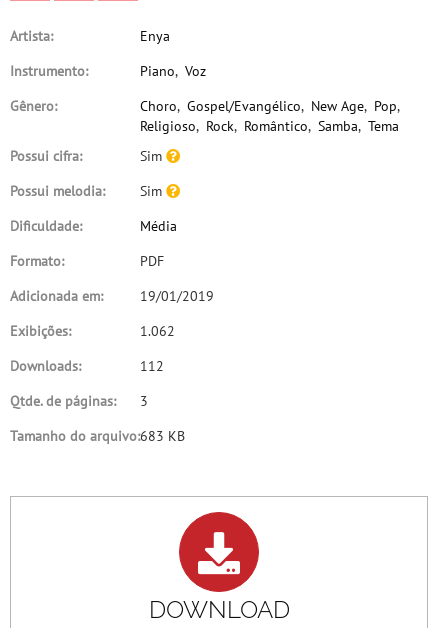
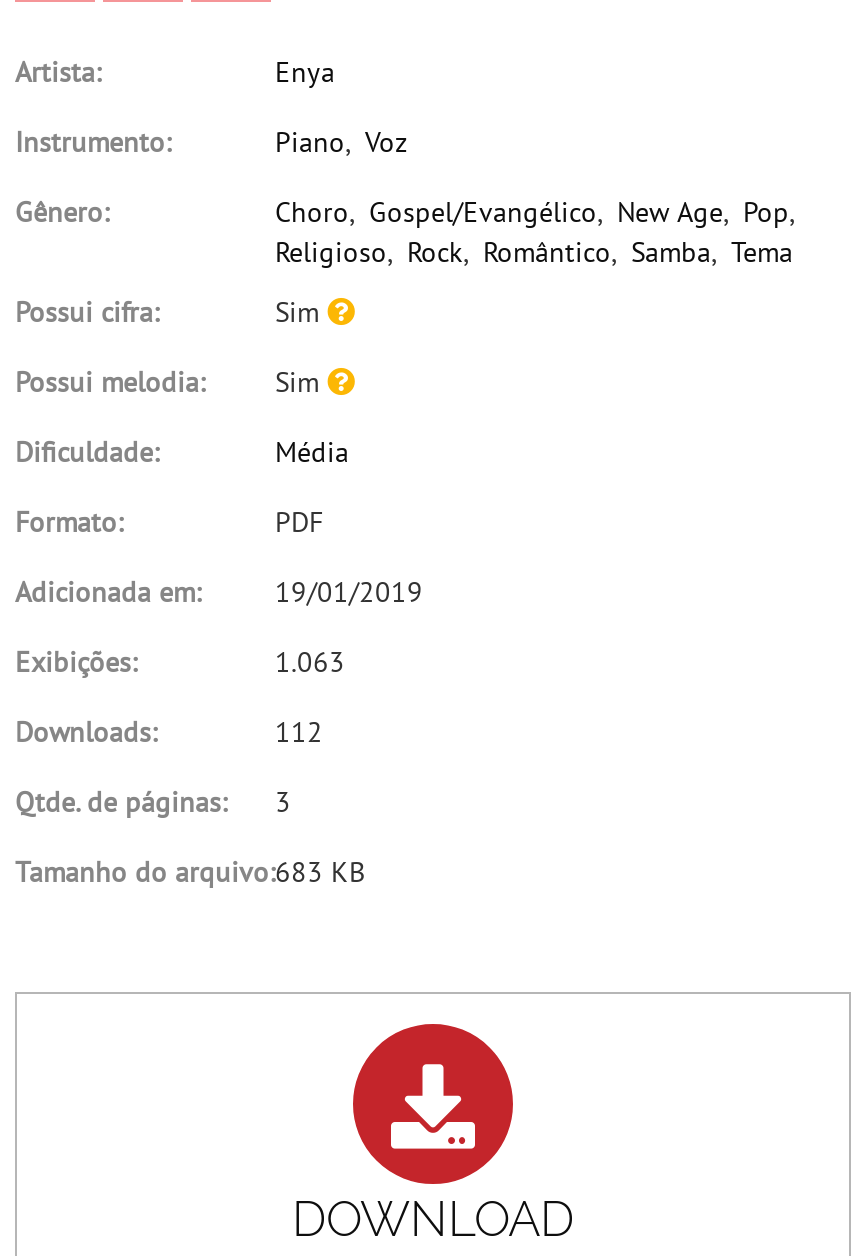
[140,322,175,340] 1.062 -> [275,644,345,680] 1.063

